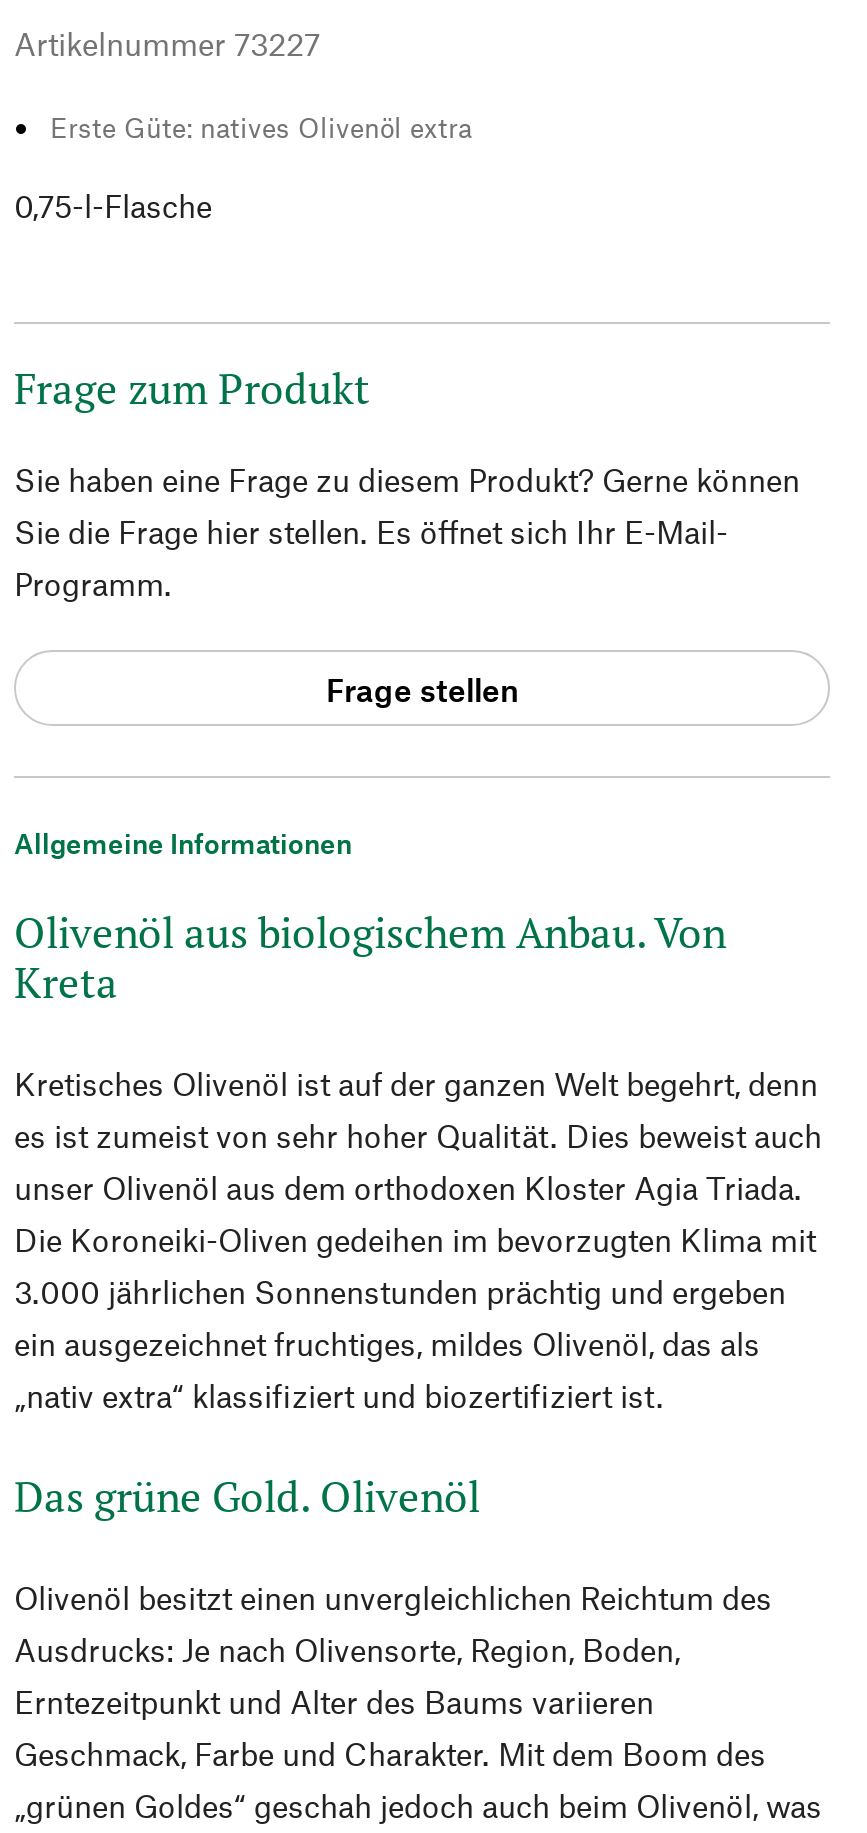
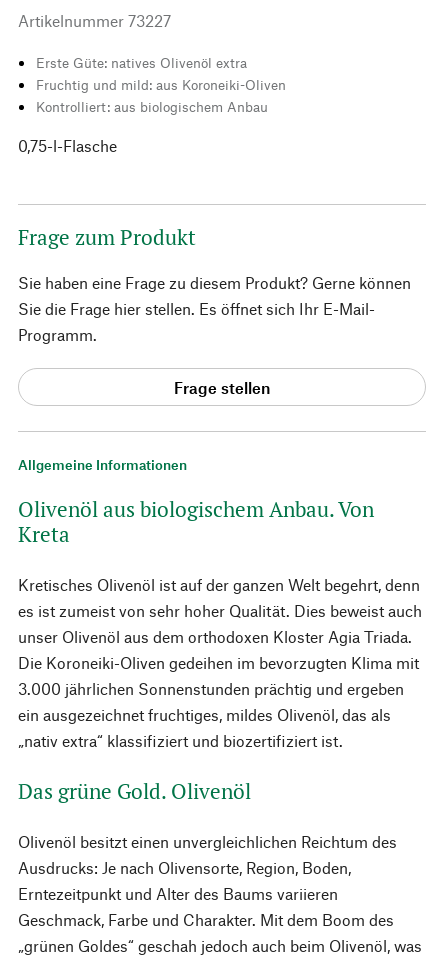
none -> [36,76,286,115] Fruchtig und mild: aus Koroneiki-Oliven | Kontrolliert: aus biologischem Anbau

